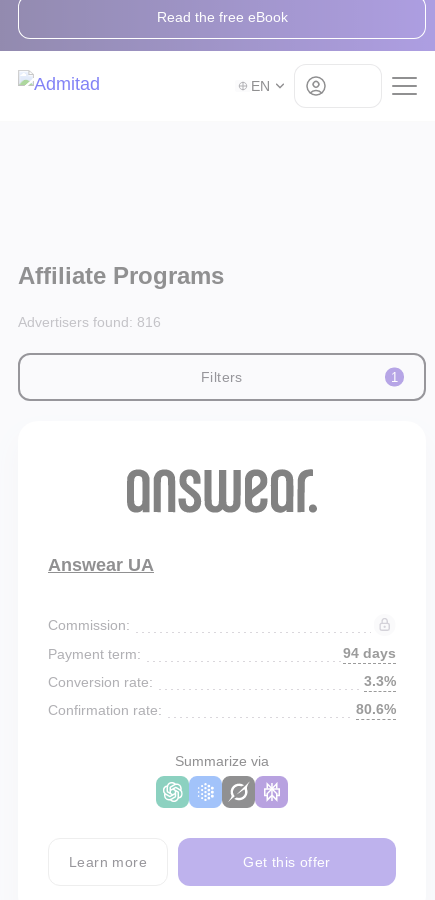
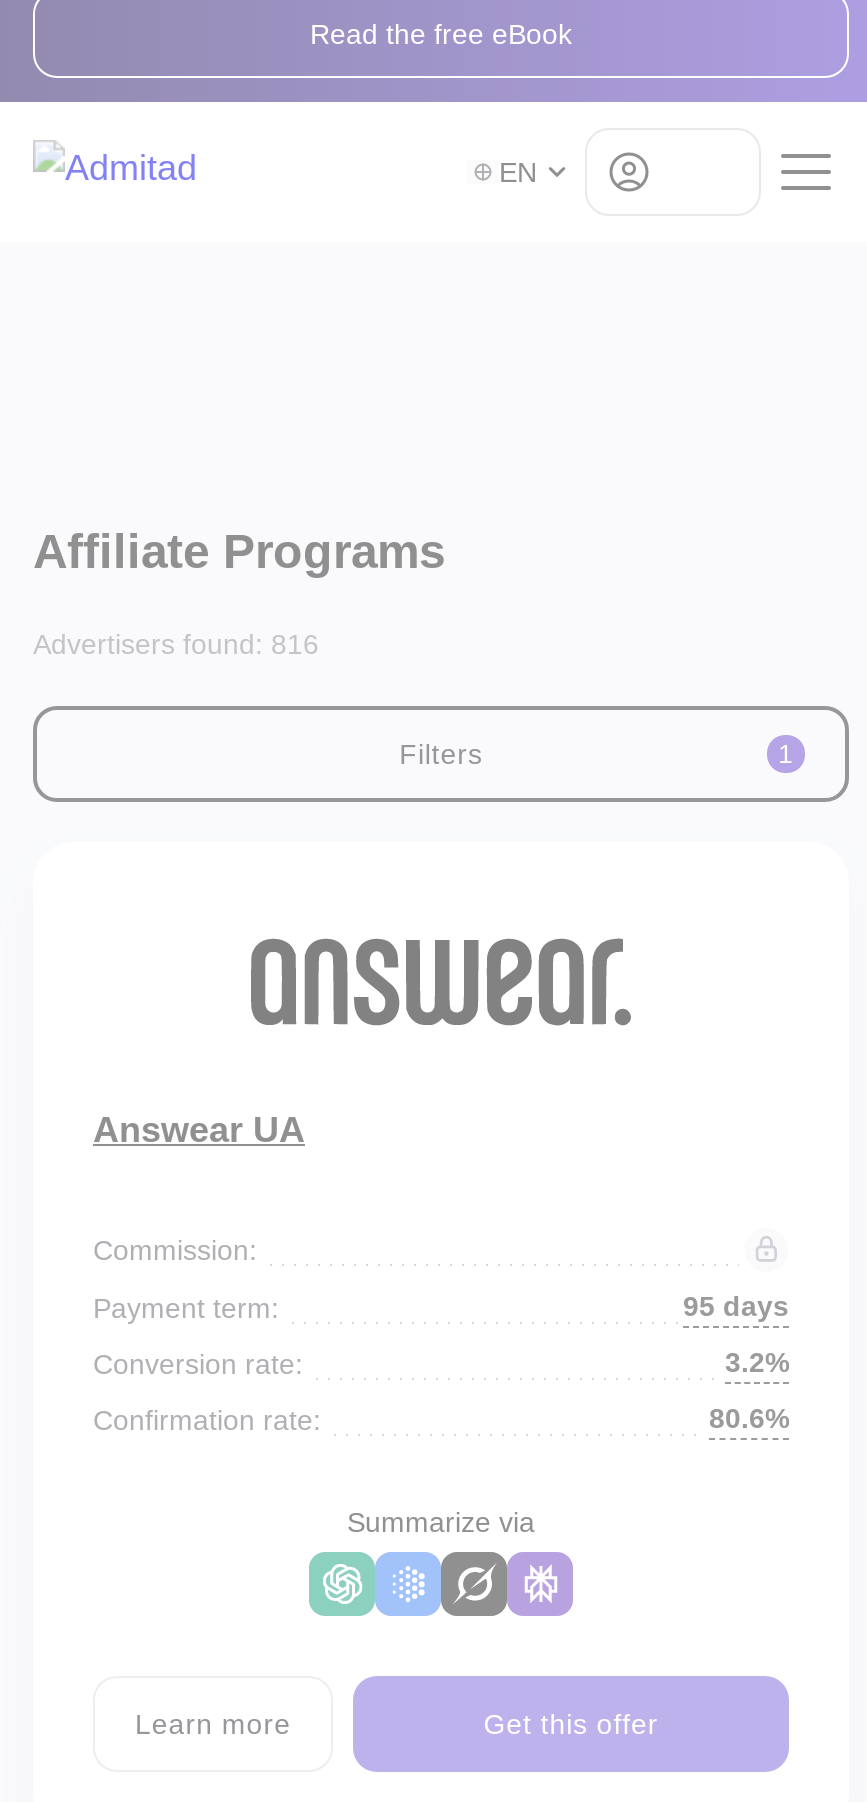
[343,645,396,661] 94 days -> [683,1290,789,1322] 95 days
[364,673,396,689] 3.3% -> [725,1346,789,1378] 3.2%

